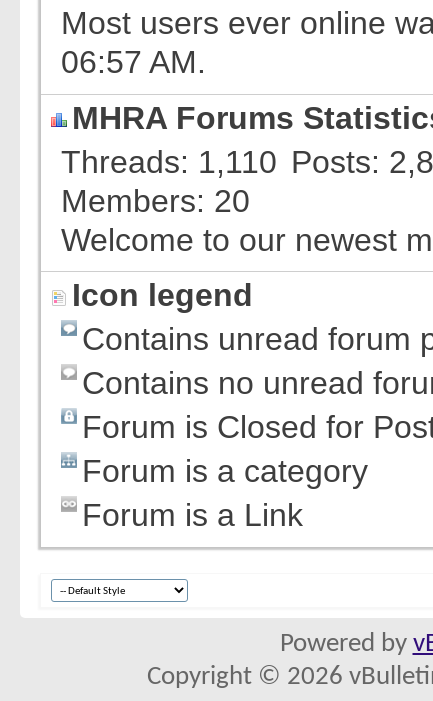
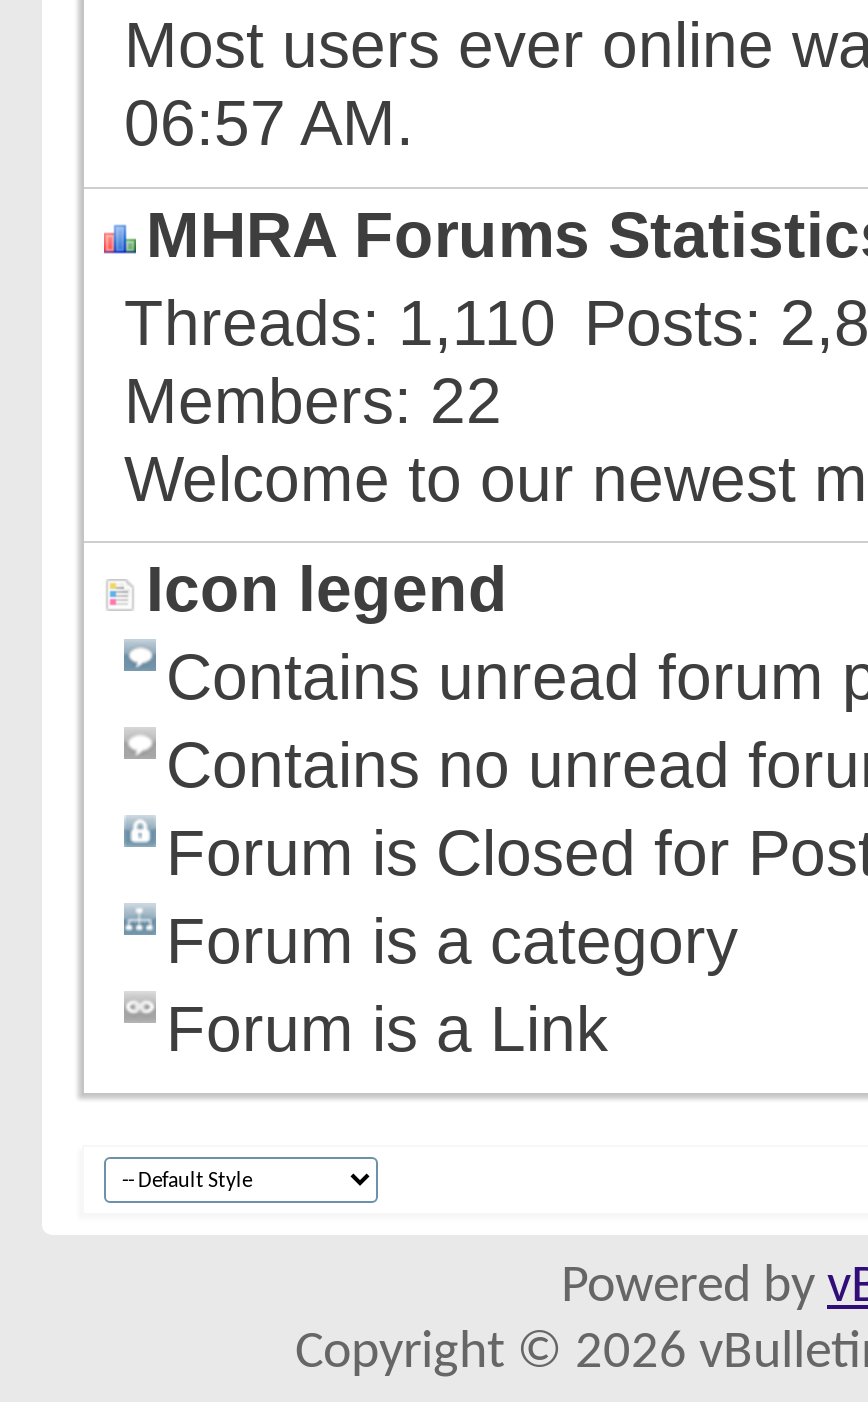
[61,182,250,218] Members 20 -> [124,364,502,436] Members 22

